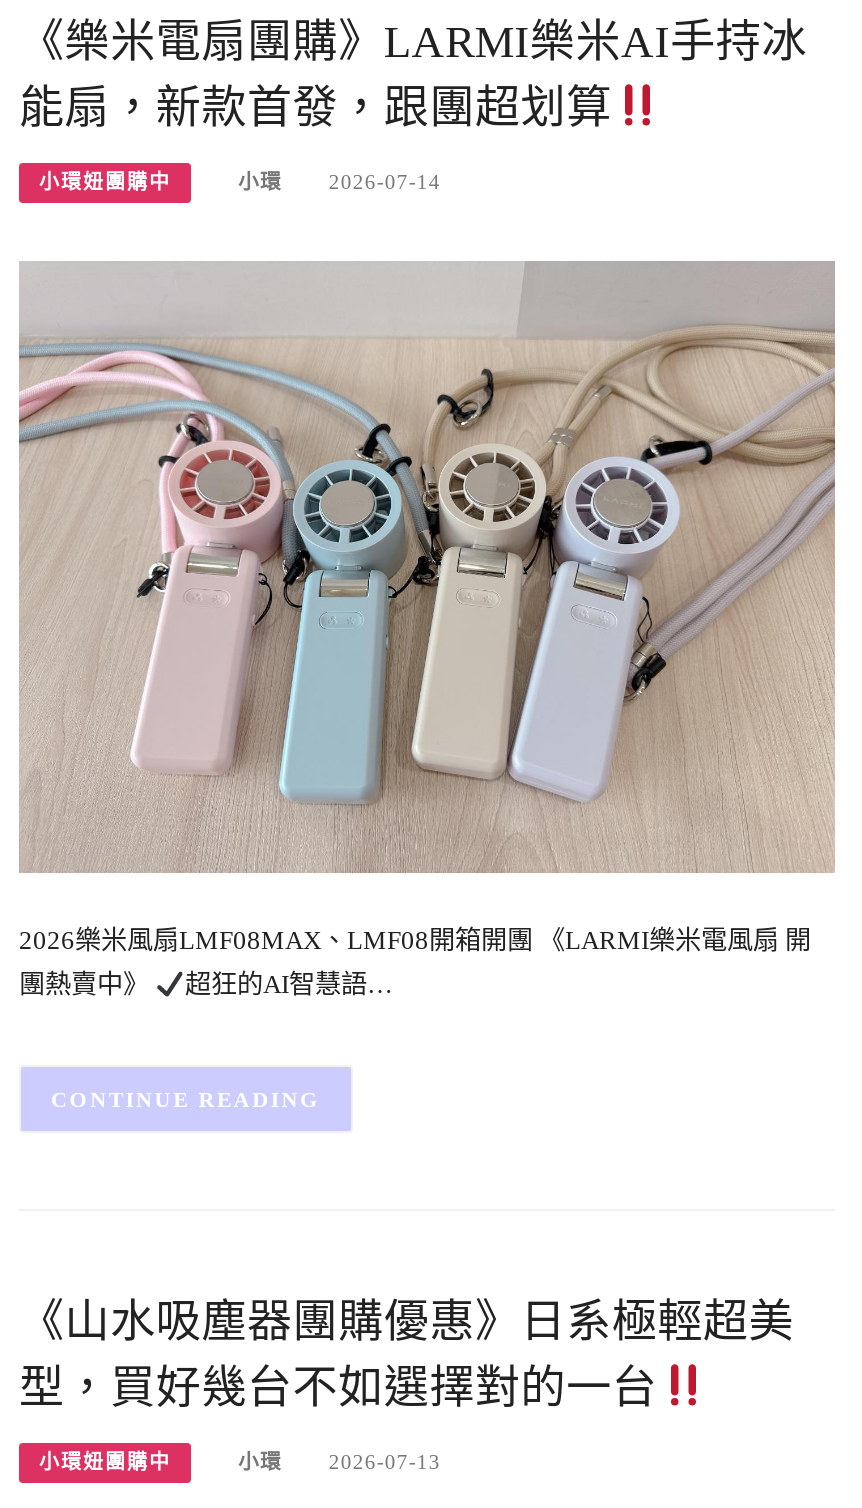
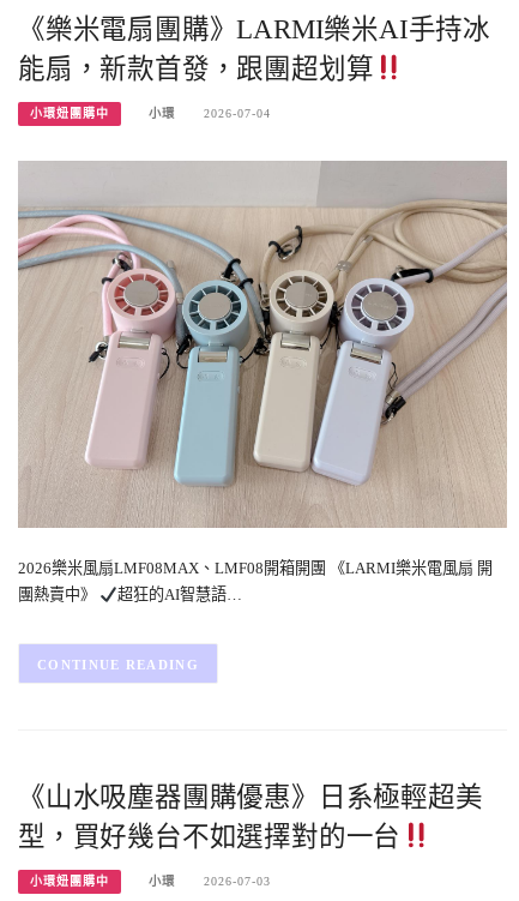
[329,171,441,193] 2026-07-14 -> [204,107,271,120] 2026-07-04
[329,1452,441,1474] 2026-07-13 -> [204,875,271,888] 2026-07-03

